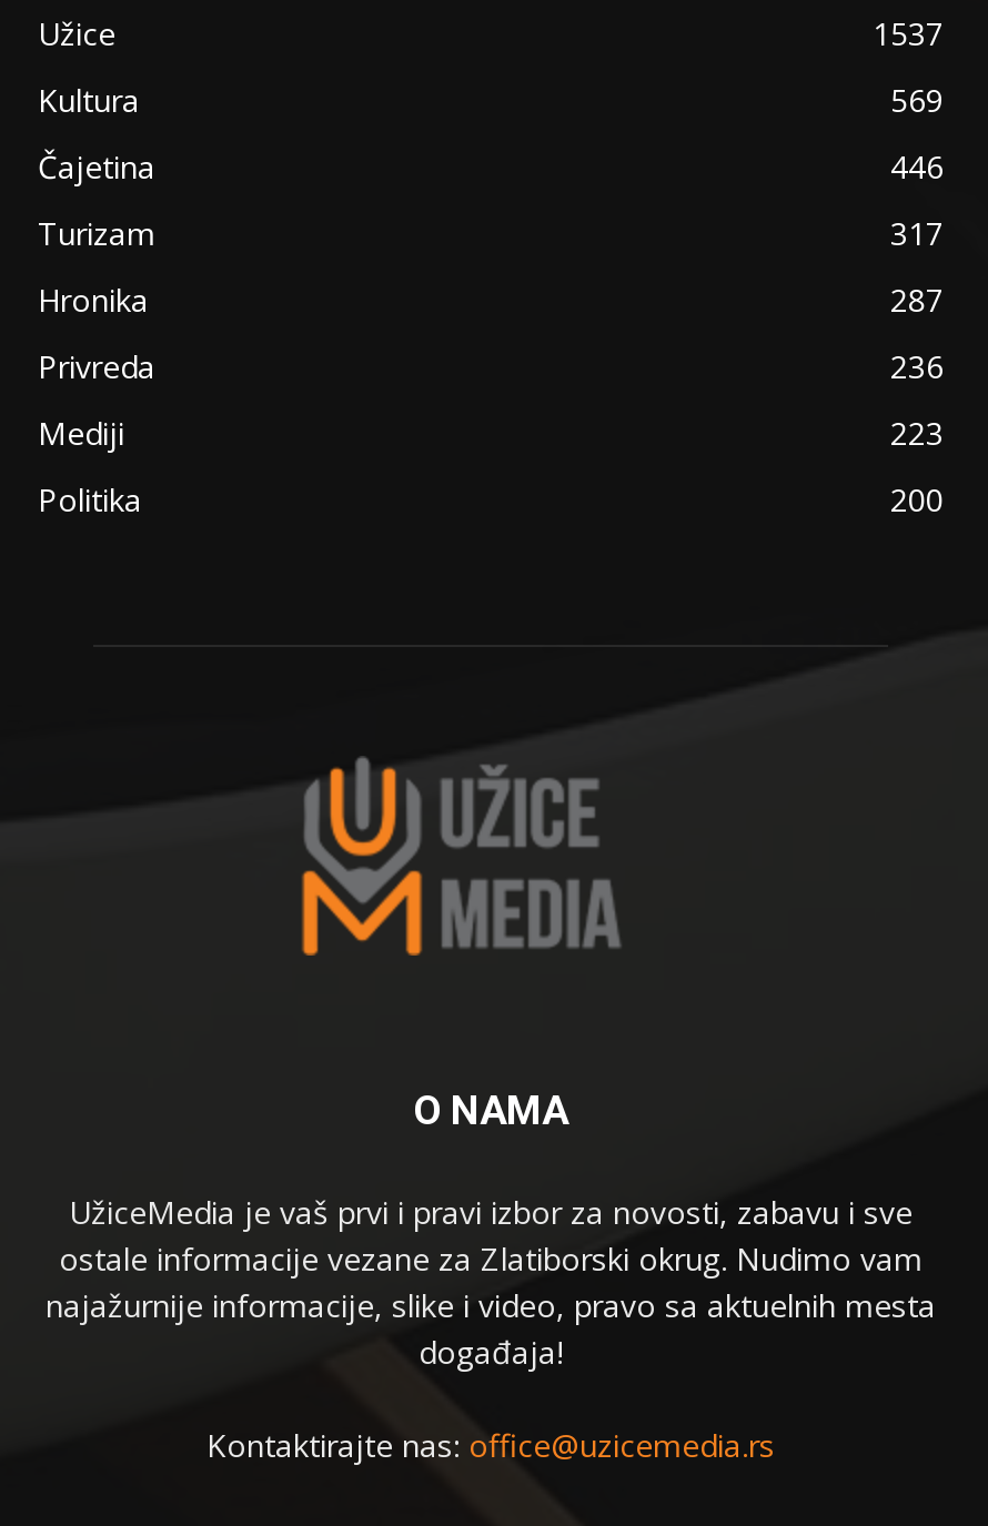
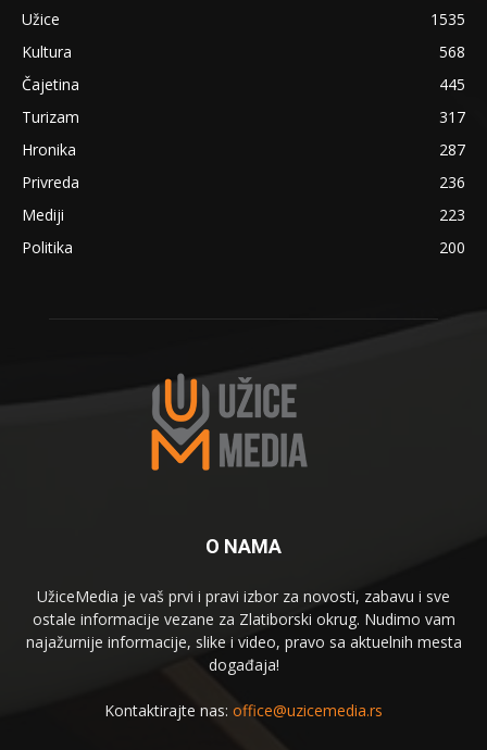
[873,12,944,54] 1537 -> [430,9,465,29] 1535
[890,79,944,121] 569 -> [439,41,465,62] 568
[890,145,944,187] 446 -> [439,74,465,94] 445

